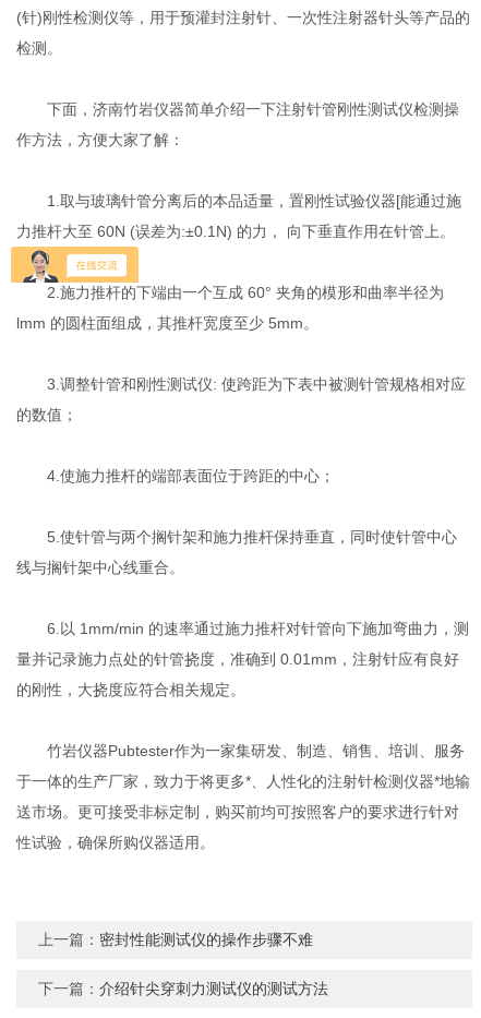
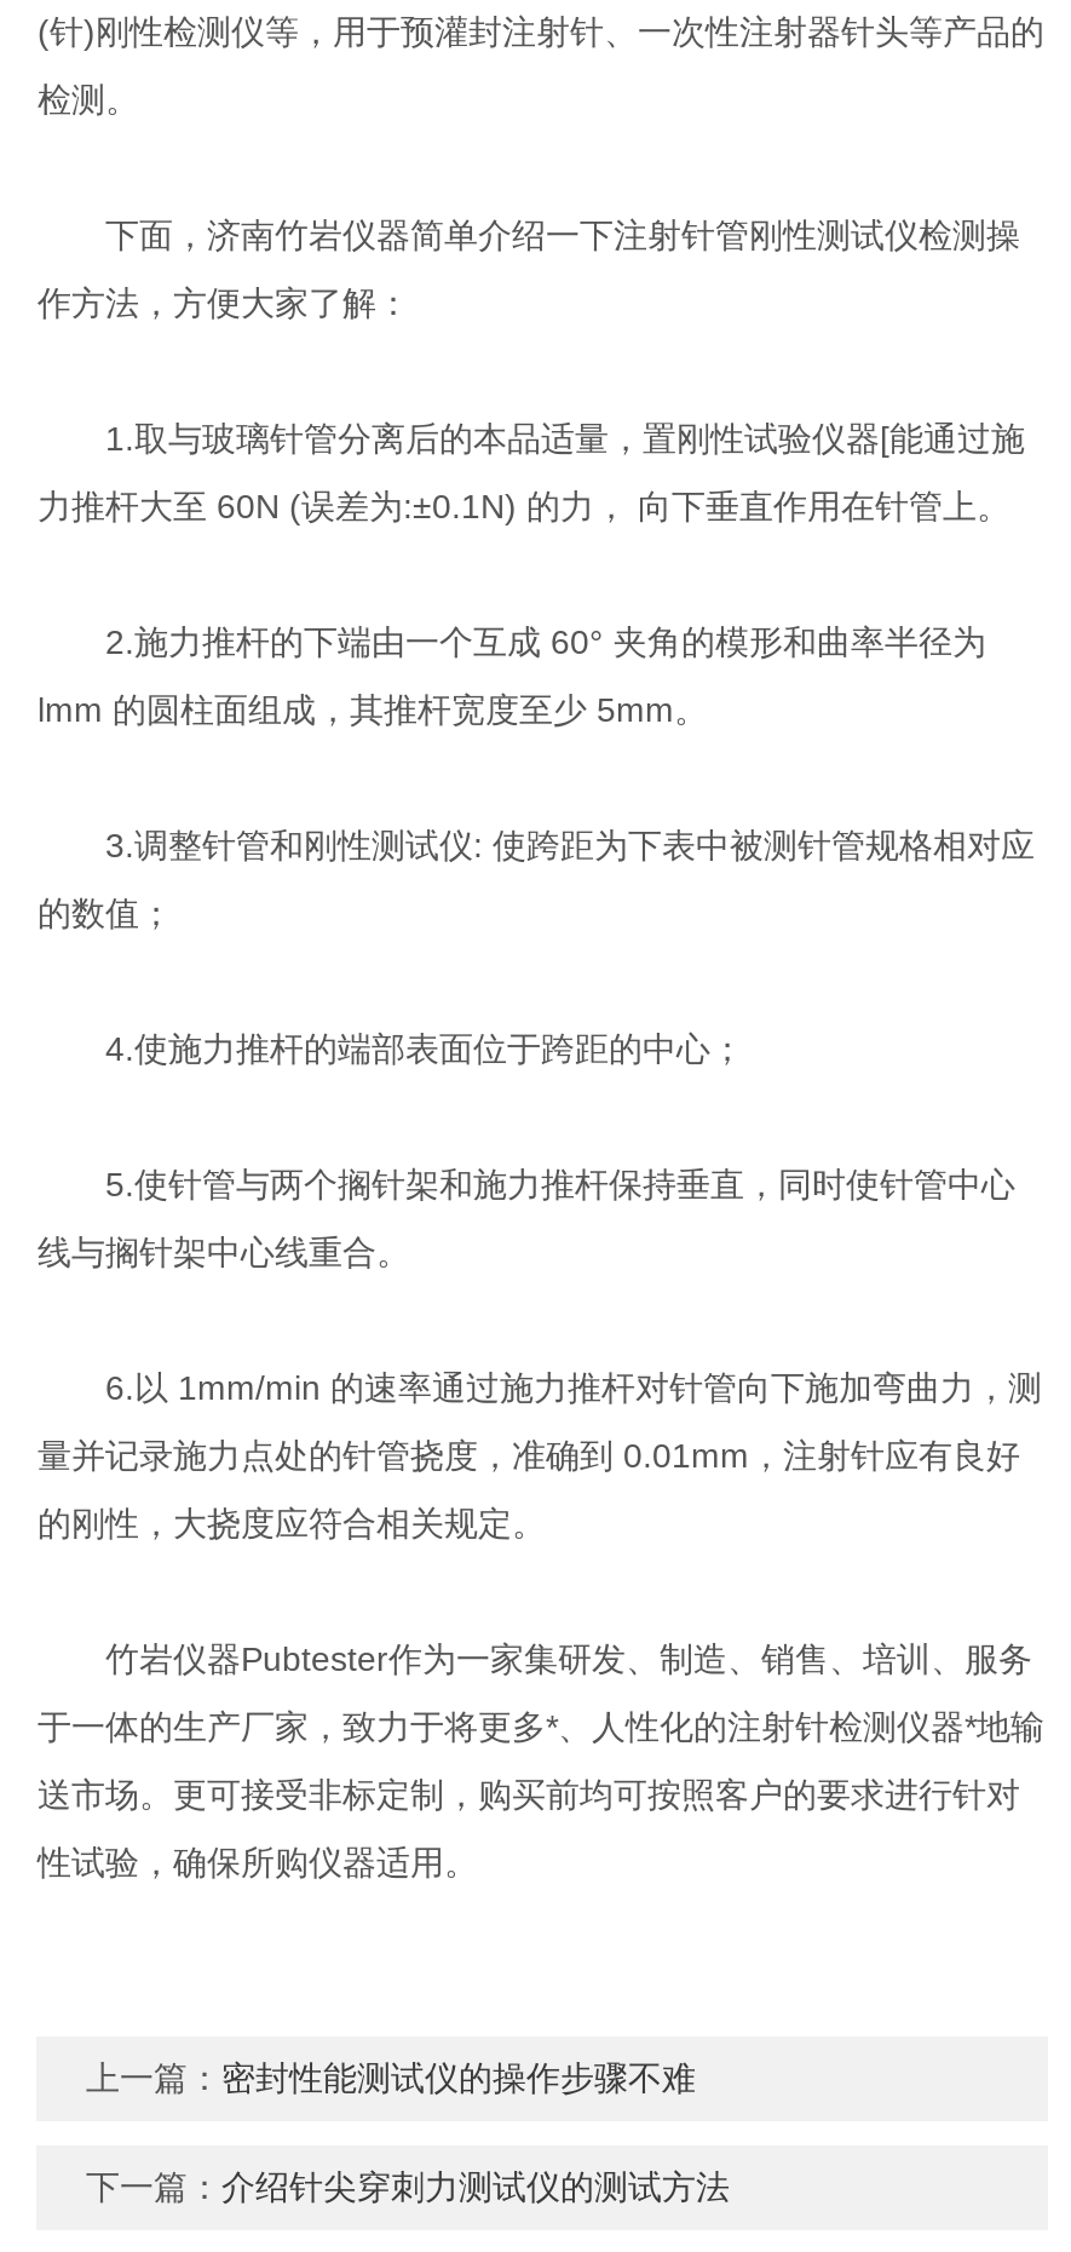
[10,245,140,284] [image] -> none

